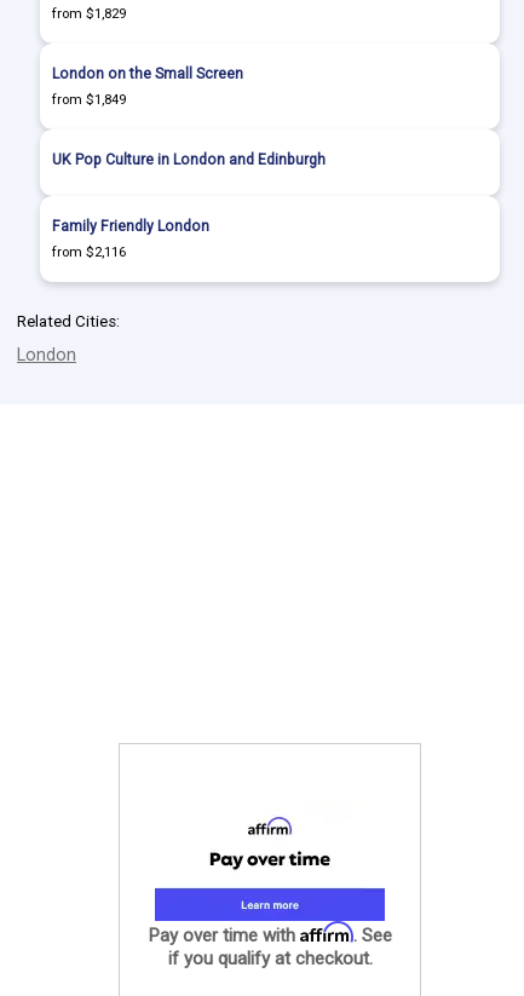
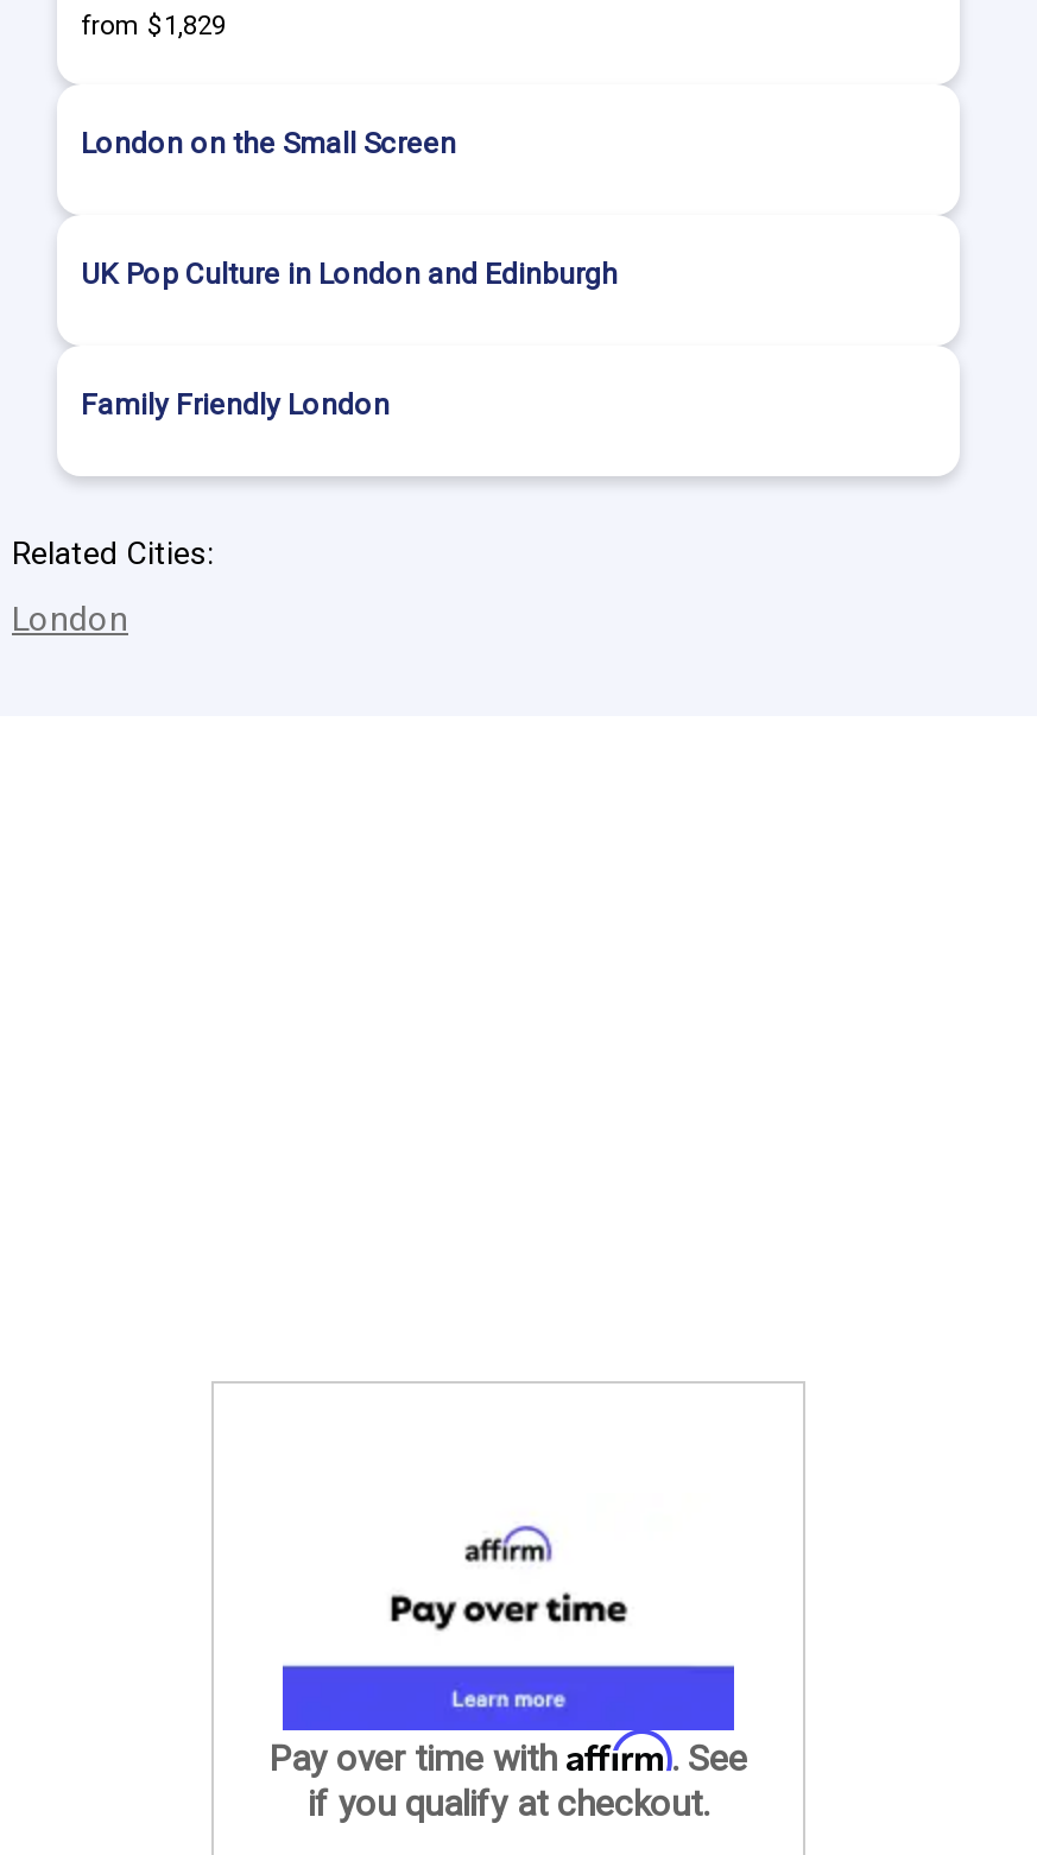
[52,92,126,108] from $1,849 -> none
[52,244,126,260] from $2,116 -> none

